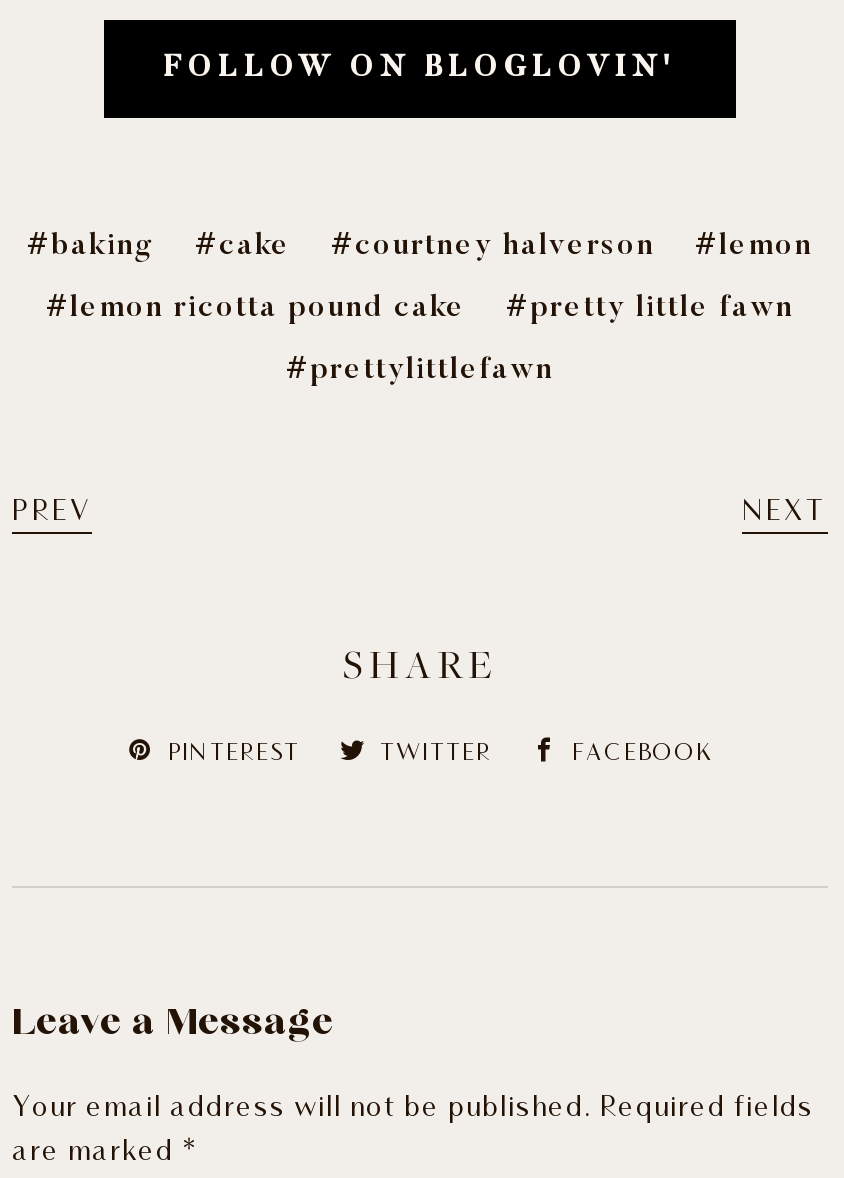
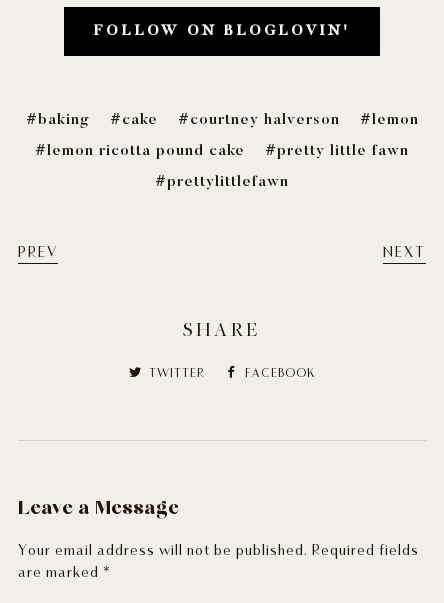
[168,743,300,767] PINTEREST -> none

